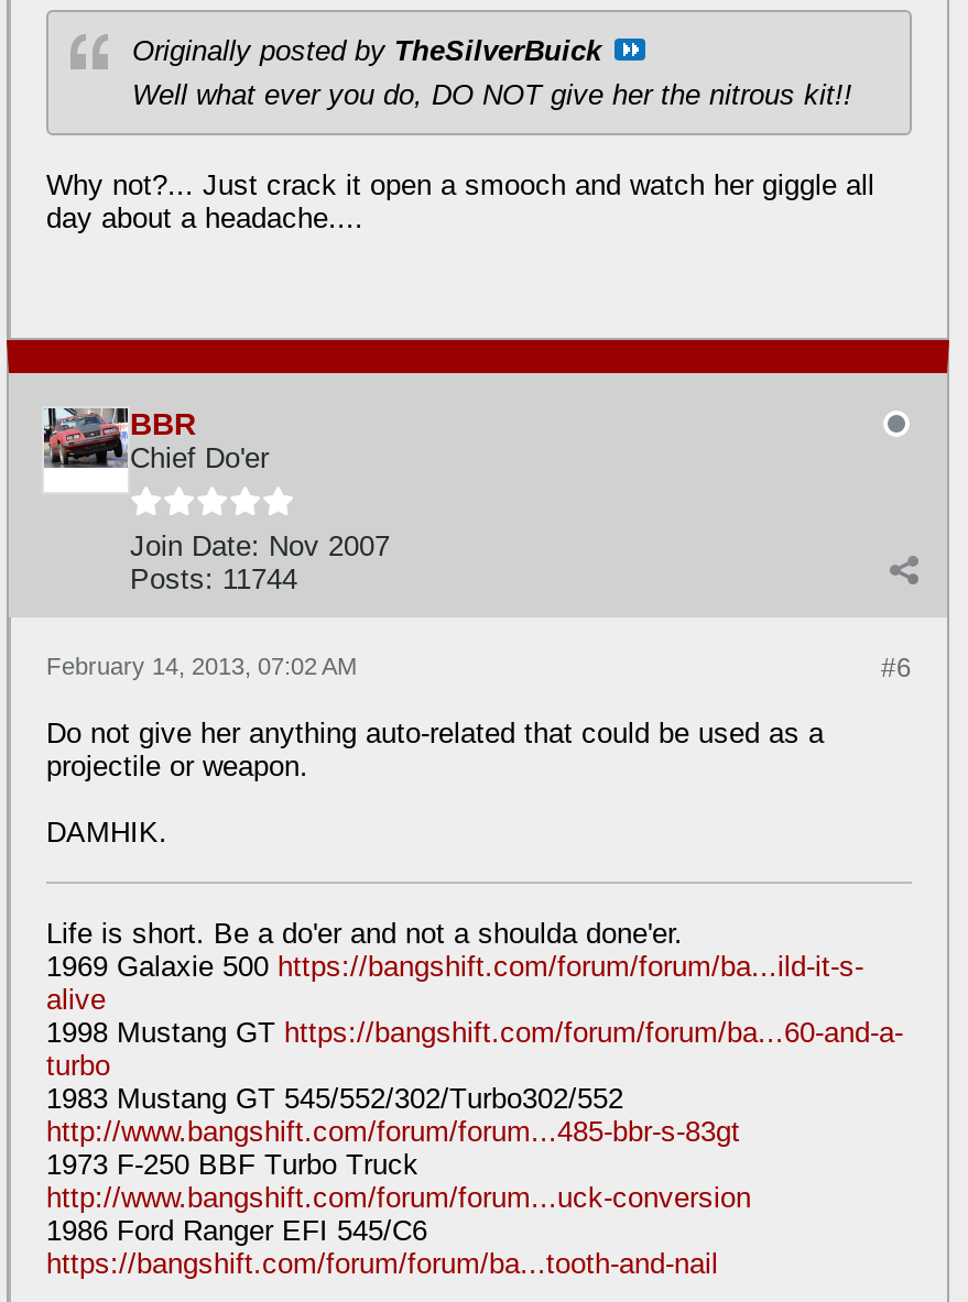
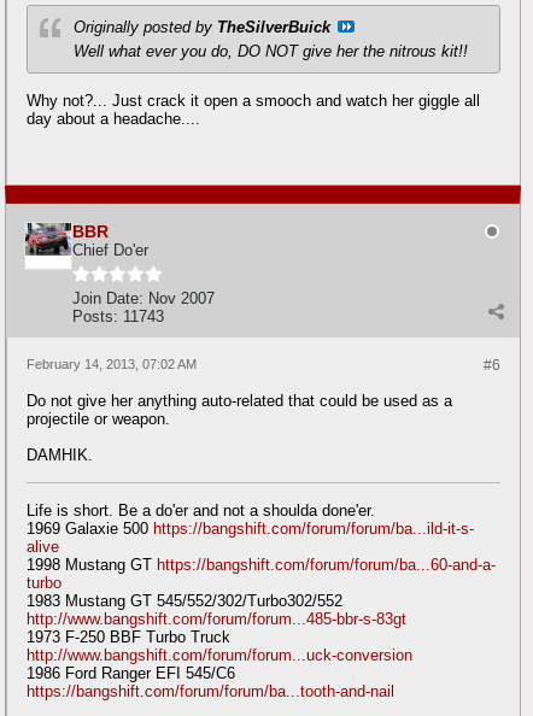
[130,562,297,595] Posts: 11744 -> [72,307,164,325] Posts: 11743

